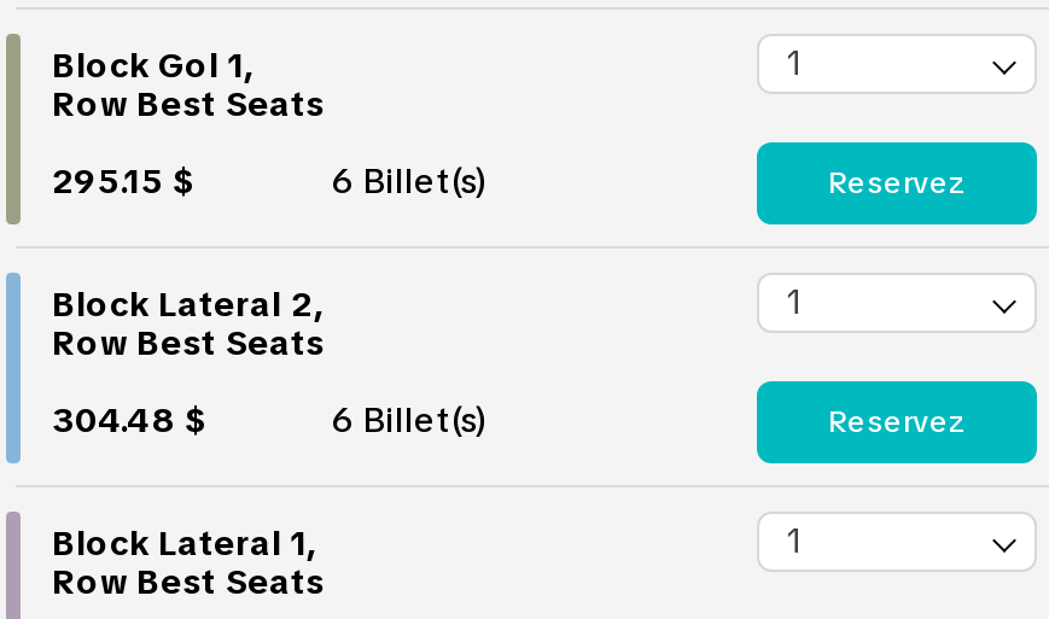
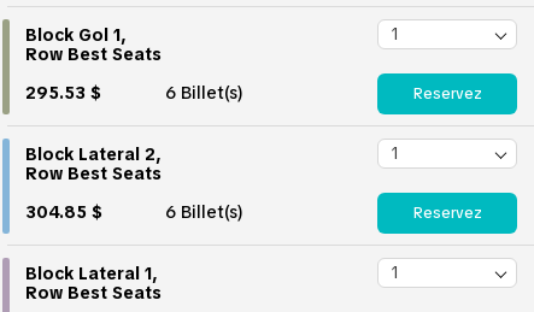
[52,158,194,202] 295.15 $ -> [25,81,101,103] 295.53 $
[52,397,206,440] 304.48 $ -> [25,201,102,222] 304.85 $

